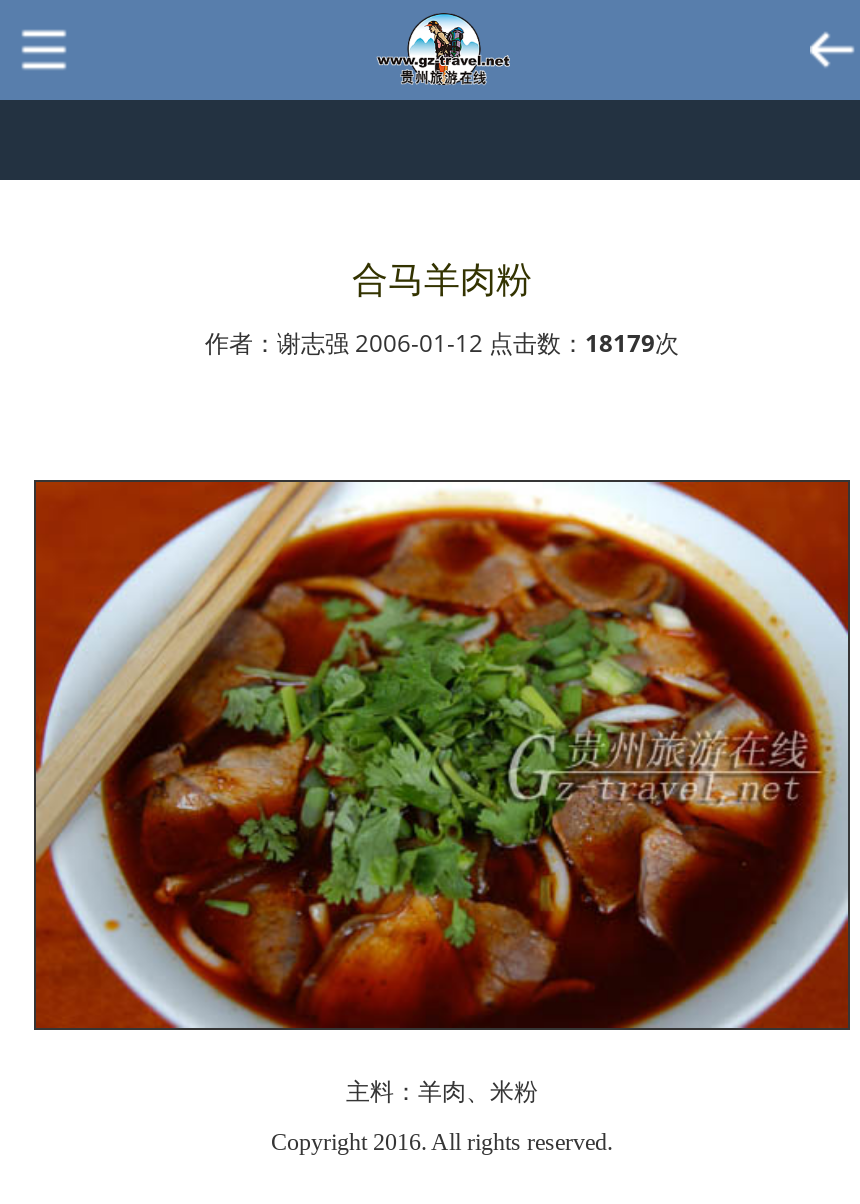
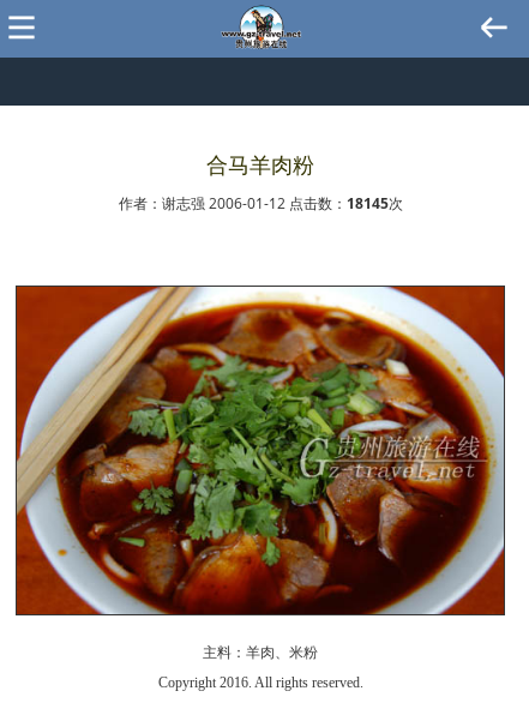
[205,326,679,360] 作者：谢志强 2006-01-12 点击数：18179次 -> [118,193,402,214] 作者：谢志强 2006-01-12 点击数：18145次

